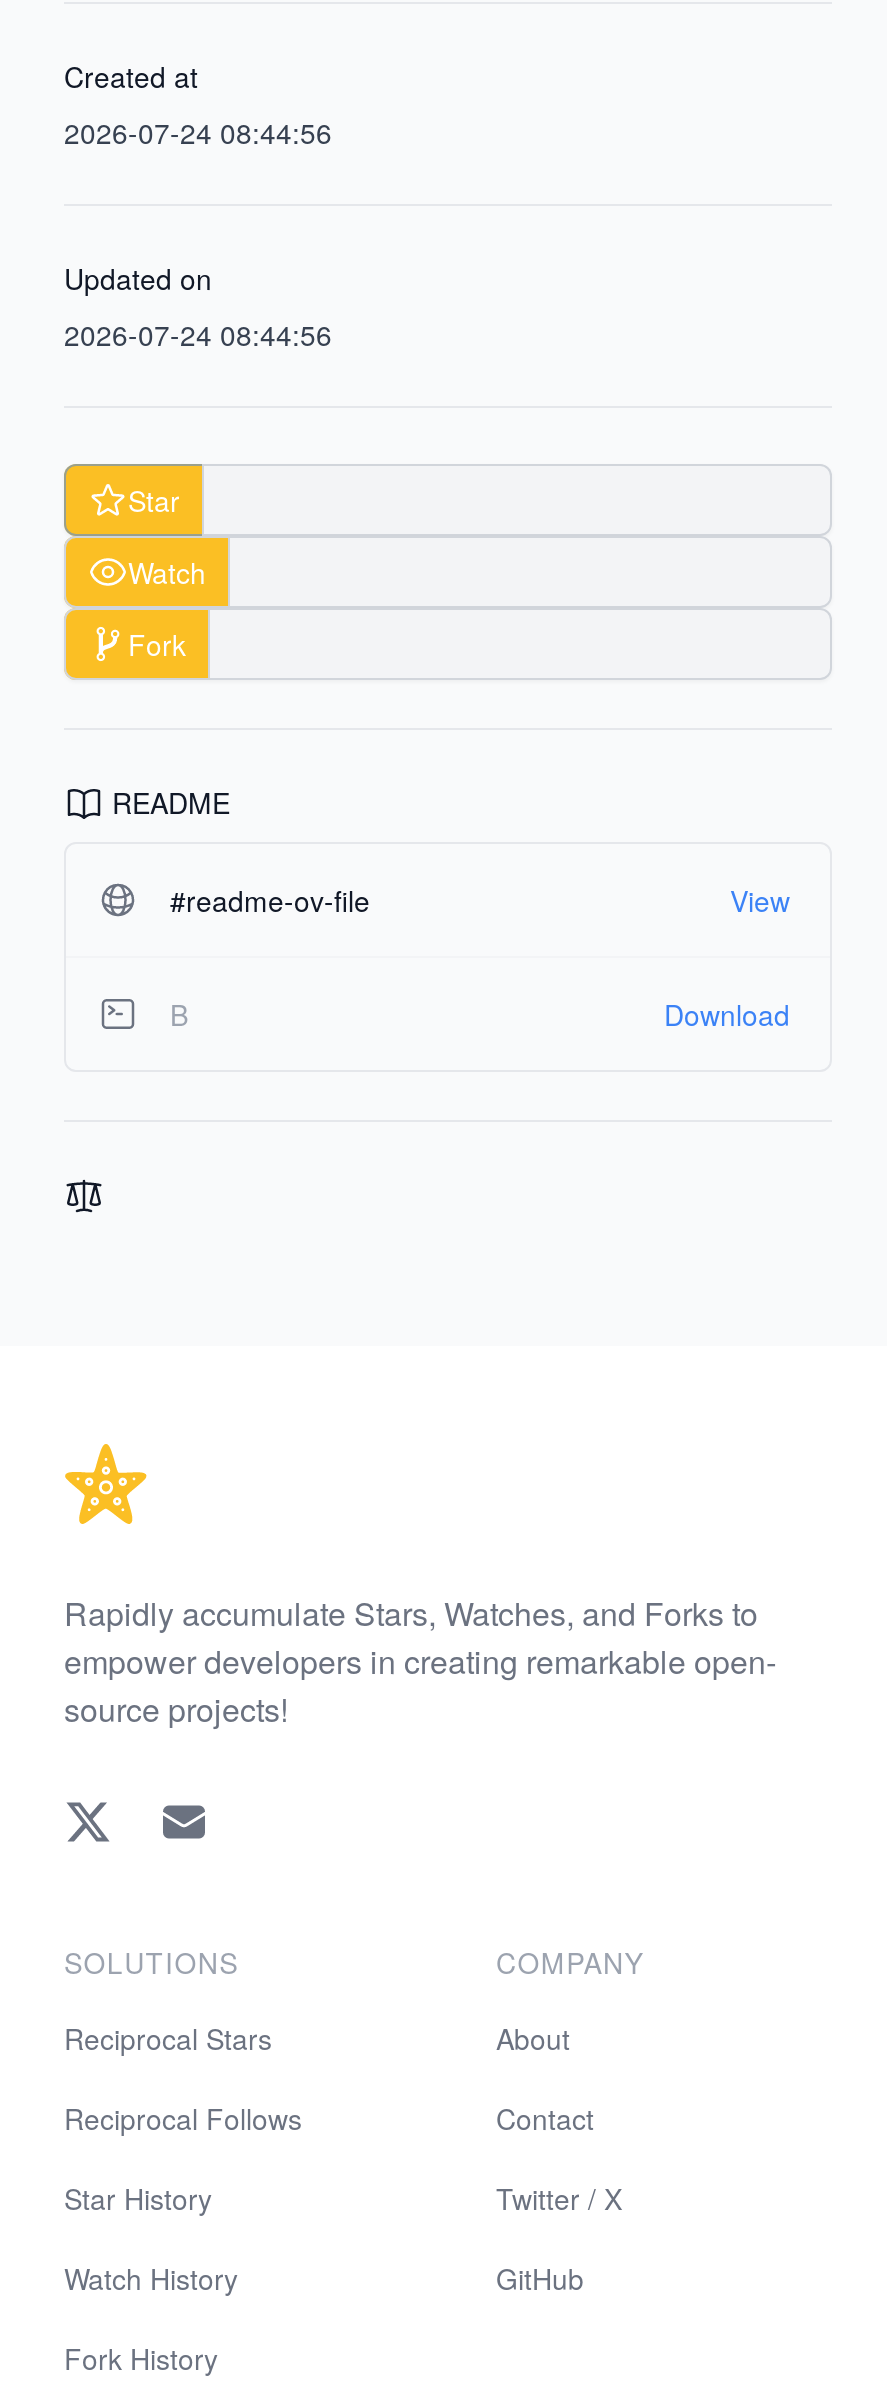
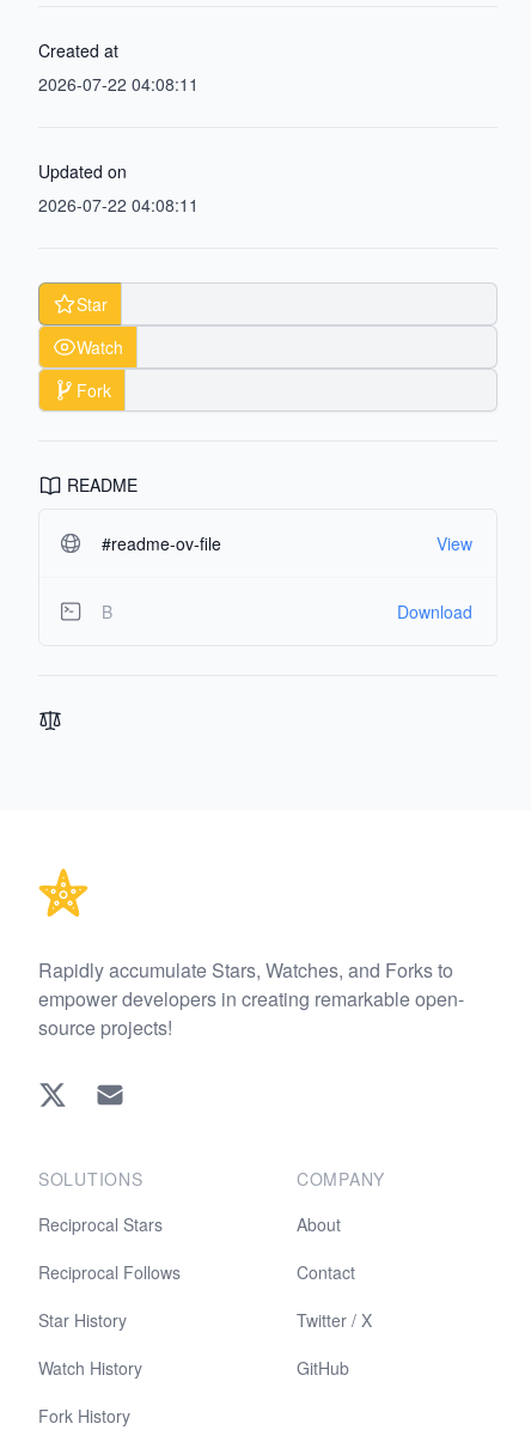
[64,111,332,151] 2026-07-24 08:44:56 -> [38,71,199,95] 2026-07-22 04:08:11
[64,313,332,353] 2026-07-24 08:44:56 -> [38,192,199,216] 2026-07-22 04:08:11

